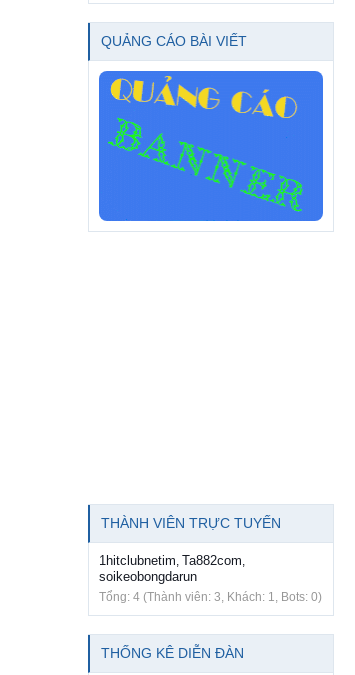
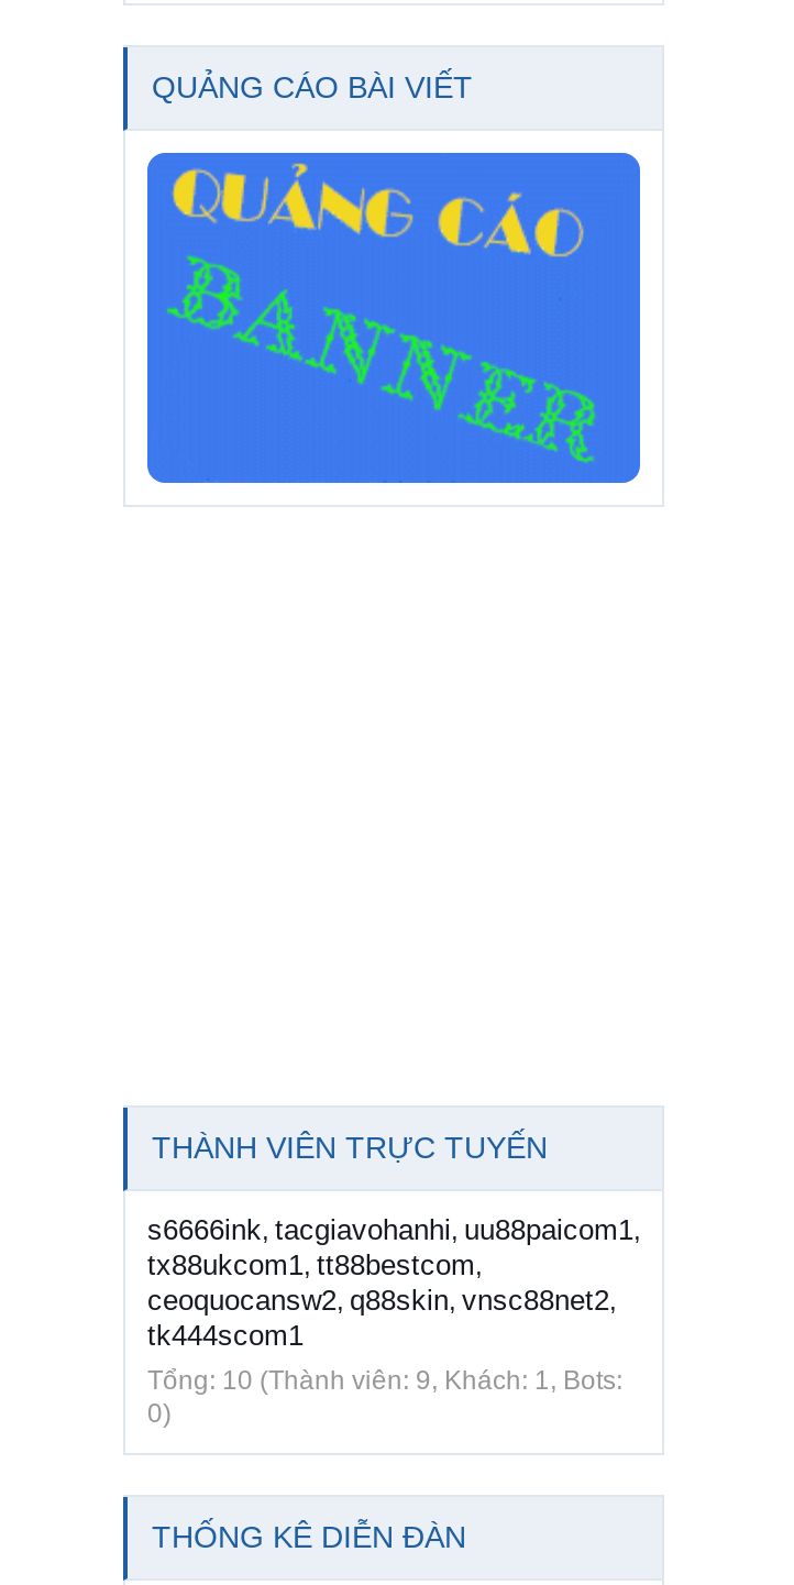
[99,552,322,603] 1hitclubnetim, Ta882com, | soikeobongdarun | Tổng: 4 (Thành viên: 3, Khách: 1, Bots: 0) -> [147,1212,640,1428] s6666ink, tacgiavohanhi, uu88paicom1, | tx88ukcom1, tt88bestcom, | ceoquocansw2, q88skin, vnsc88net2, | tk444scom1 | Tổng: 10 (Thành viên: 9, Khách: 1, Bots: | 0)

